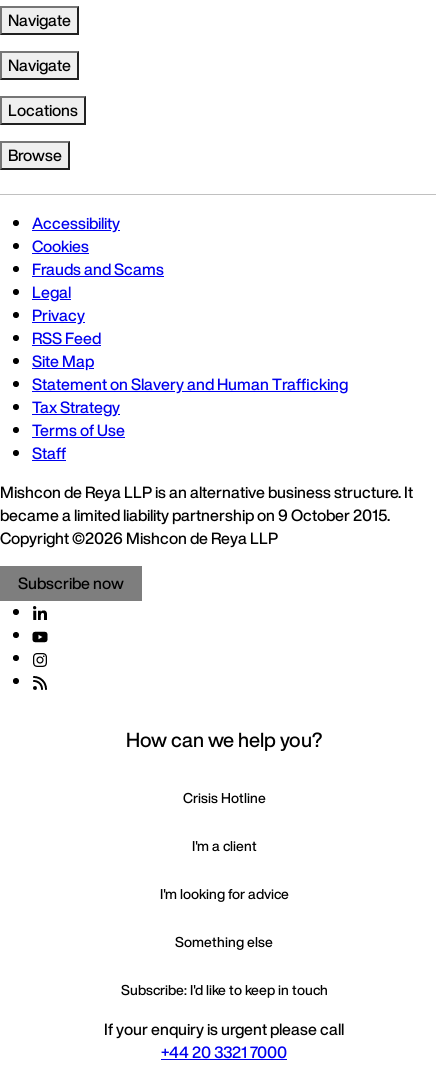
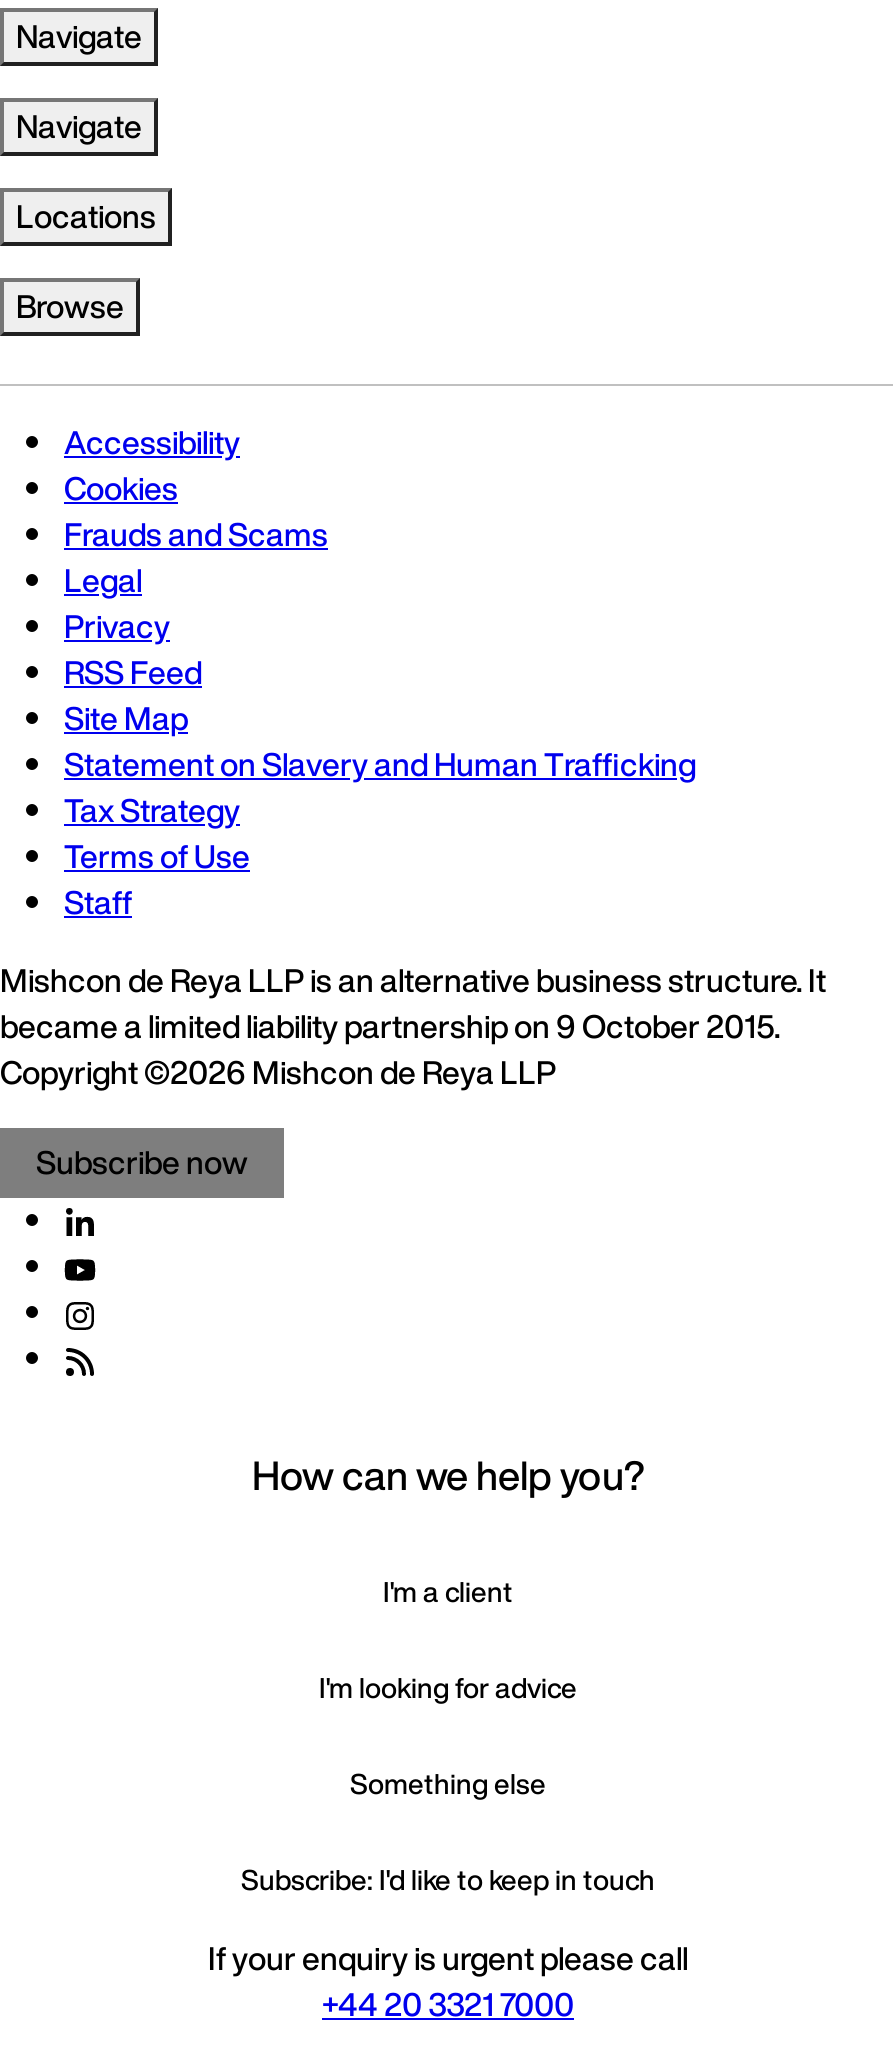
[182,787,265,808] Crisis Hotline -> none

